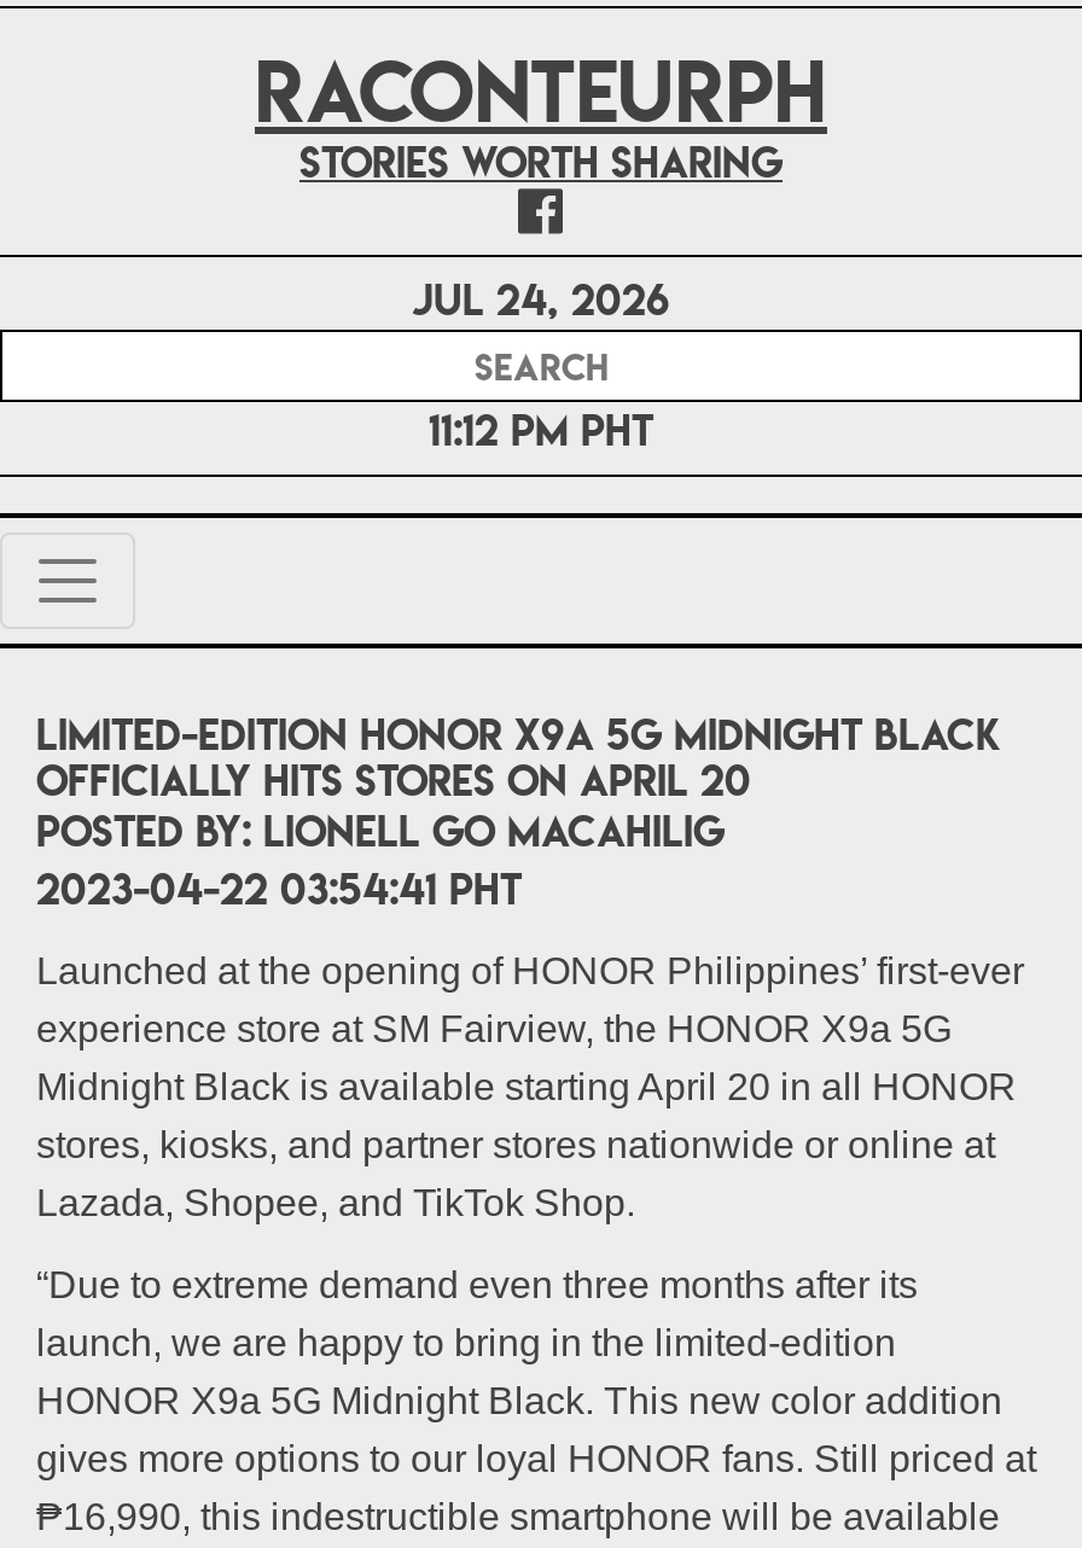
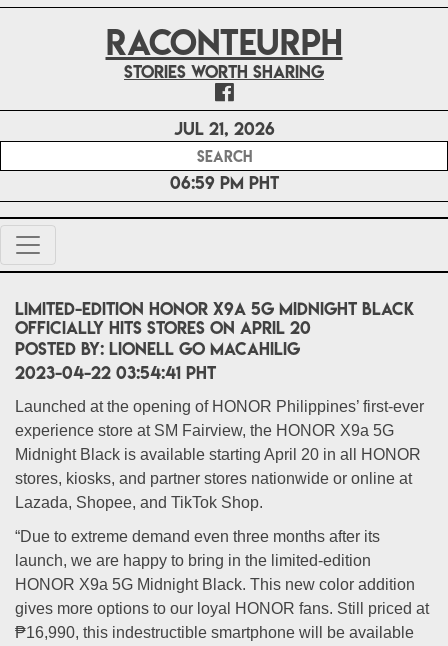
[412,272,670,327] Jul 24, 2026 -> [173,117,274,140] Jul 21, 2026
[429,402,653,458] 11:12 PM PHT -> [169,171,278,194] 06:59 PM PHT

